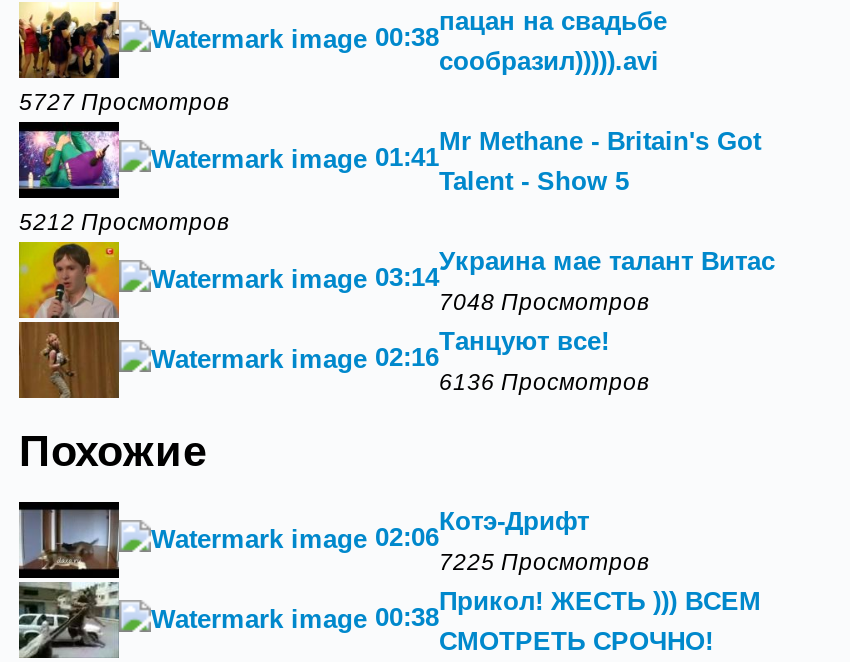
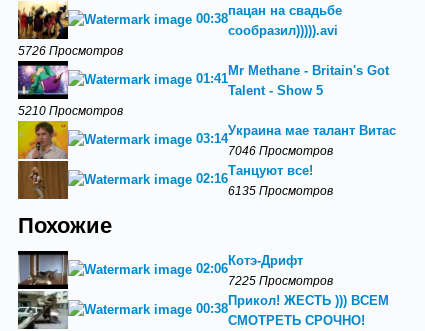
[19,88,229,114] 5727 Просмотров -> [18,44,123,57] 5726 Просмотров
[19,208,229,234] 5212 Просмотров -> [18,104,123,117] 5210 Просмотров
[439,288,649,314] 7048 Просмотров -> [228,144,333,157] 7046 Просмотров
[439,368,649,394] 6136 Просмотров -> [228,184,333,197] 6135 Просмотров

